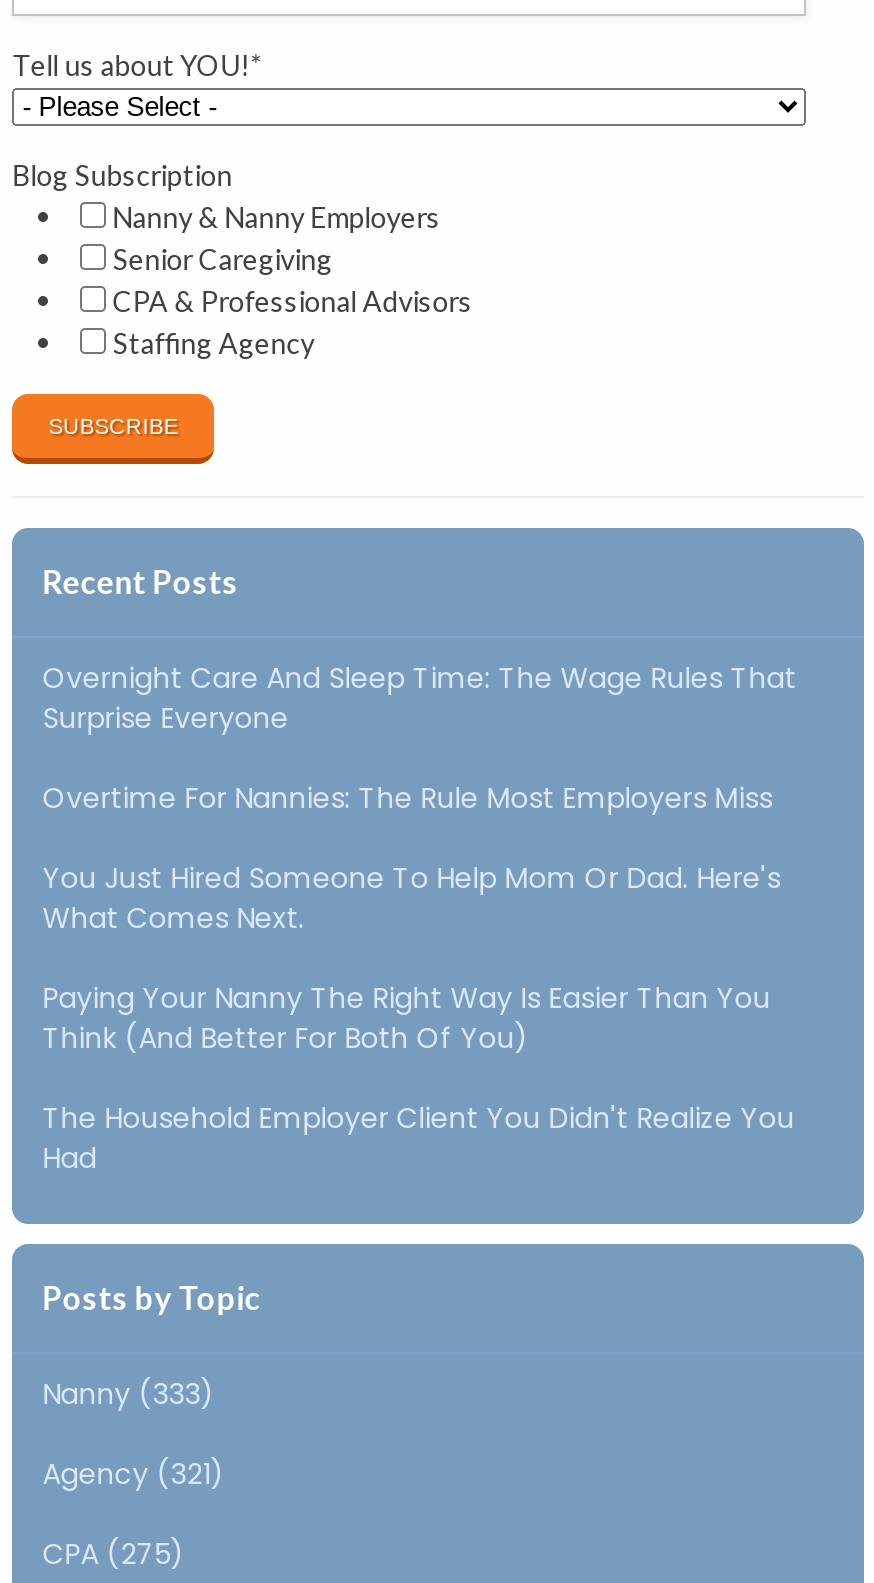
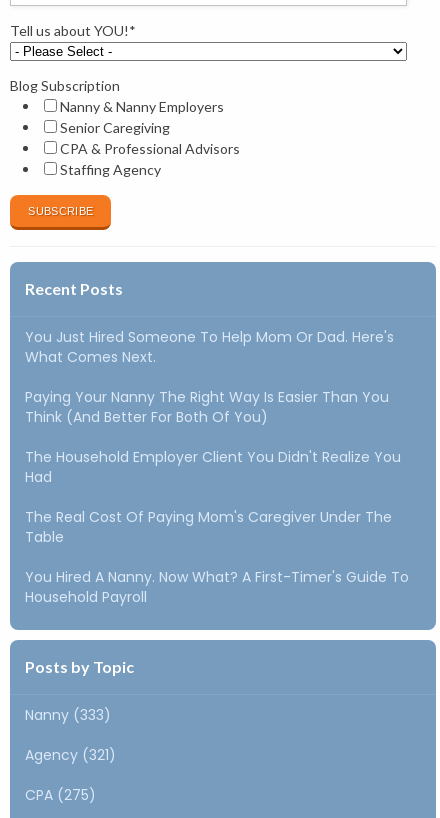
[42,657,796,817] Overnight Care And Sleep Time: The Wage Rules That | Surprise Everyone | Overtime For Nannies: The Rule Most Employers Miss -> none
moved [42,857,794,1177] -> [25,327,401,487]: You Just Hired Someone To Help Mom Or Dad. Here's | What Comes Next. | Paying Your Nanny The Right Way Is Easier Than You | Think (and Better For Both Of You) | The Household Employer Client You Didn't Realize You | Had
none -> [25,507,409,607] The Real Cost Of Paying Mom's Caregiver Under The | Table | You Hired A Nanny. Now What? A First-Timer's Guide To | Household Payroll

